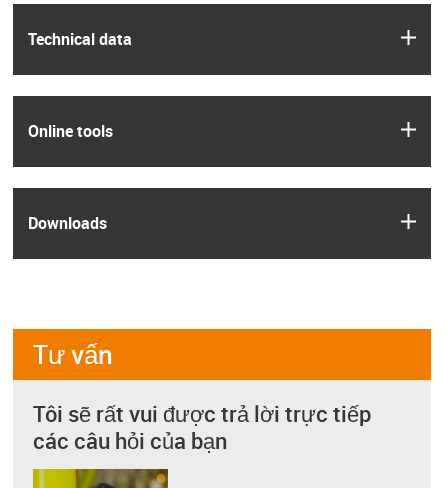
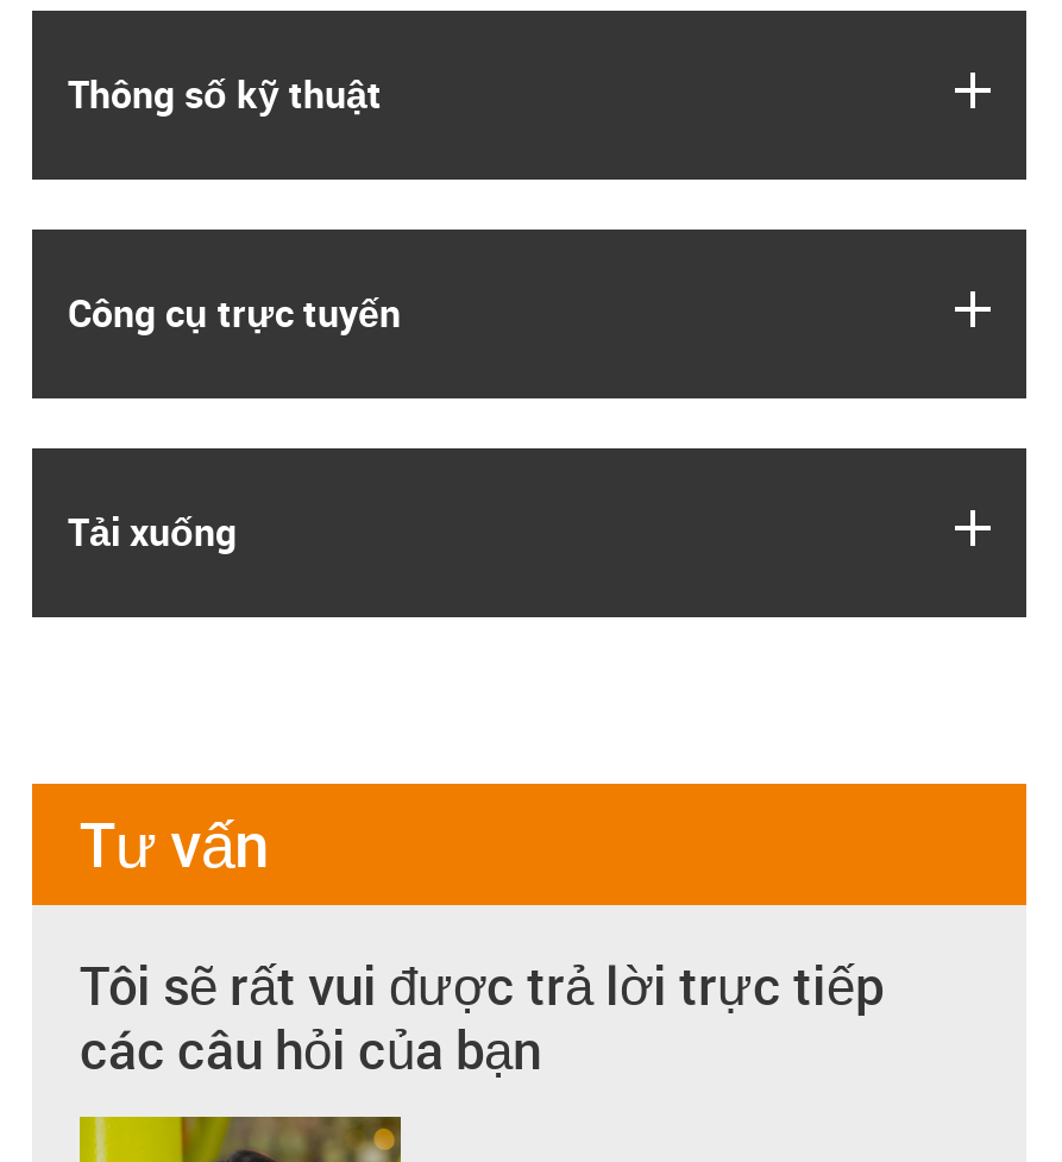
[28,27,132,49] Technical data -> [68,67,382,119] Thông số kỹ thuật
[28,119,113,141] Online tools -> [68,285,401,338] Công cụ trực tuyến
[28,211,107,233] Downloads -> [68,504,237,557] Tải xuống

